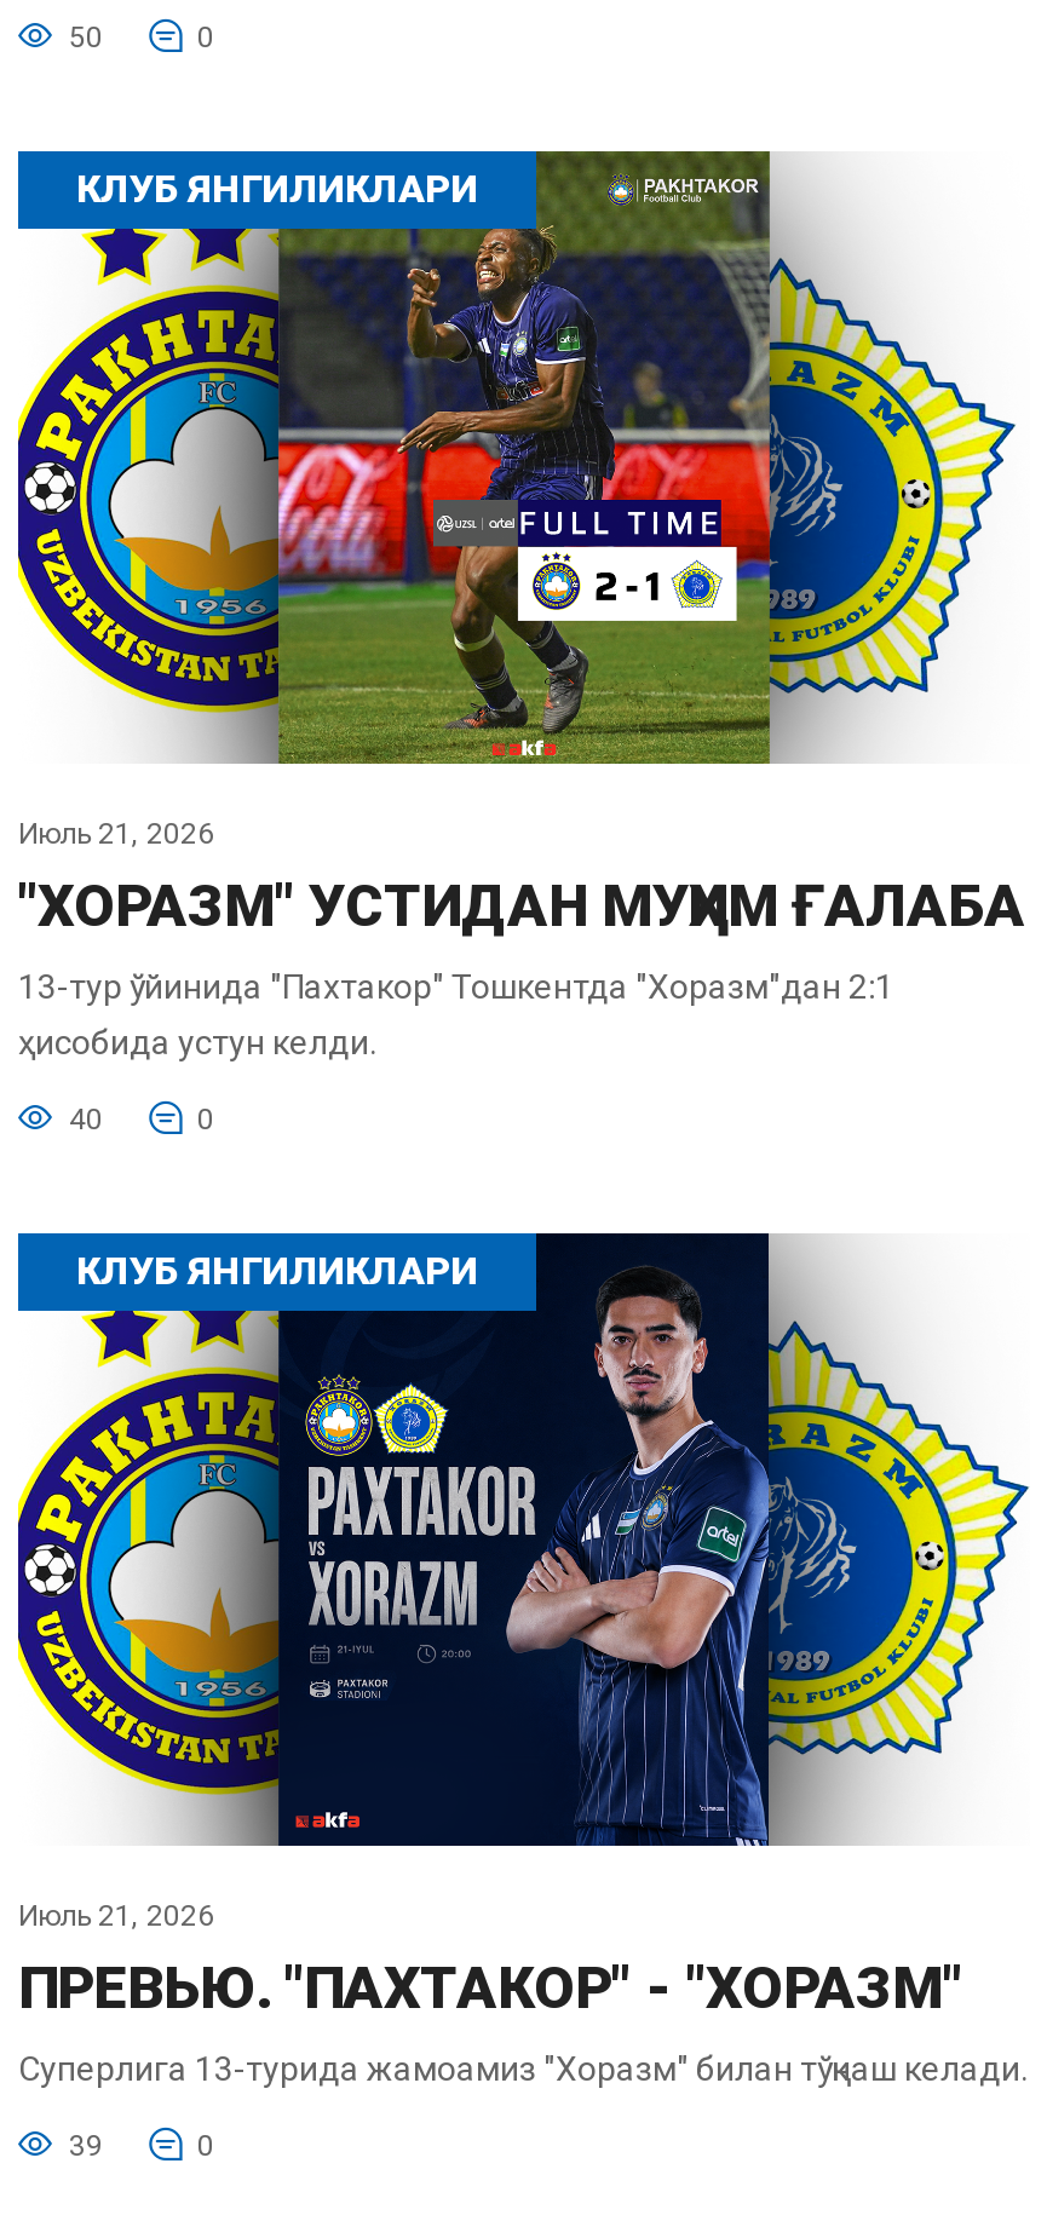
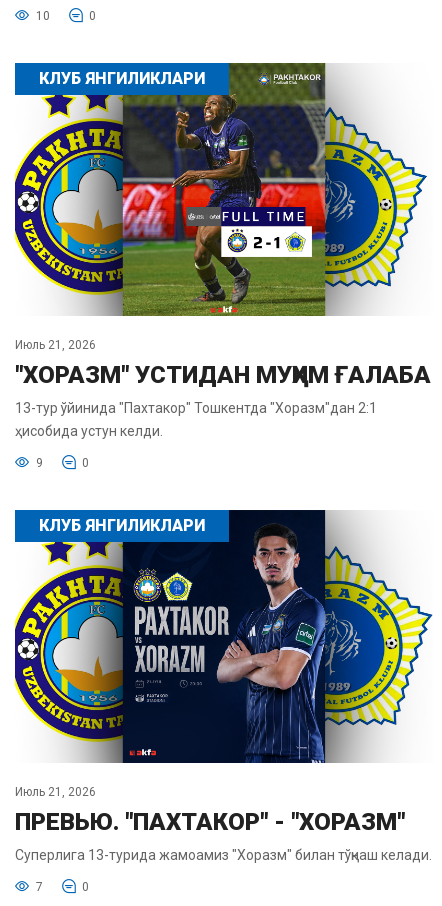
[69,21,103,55] 50 -> [36,9,50,23] 10
[69,1103,103,1137] 40 -> [36,456,43,470] 9
[69,2130,103,2164] 39 -> [36,880,43,894] 7

